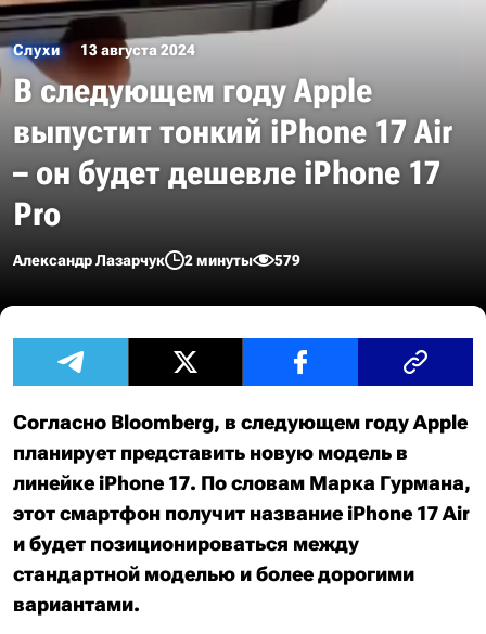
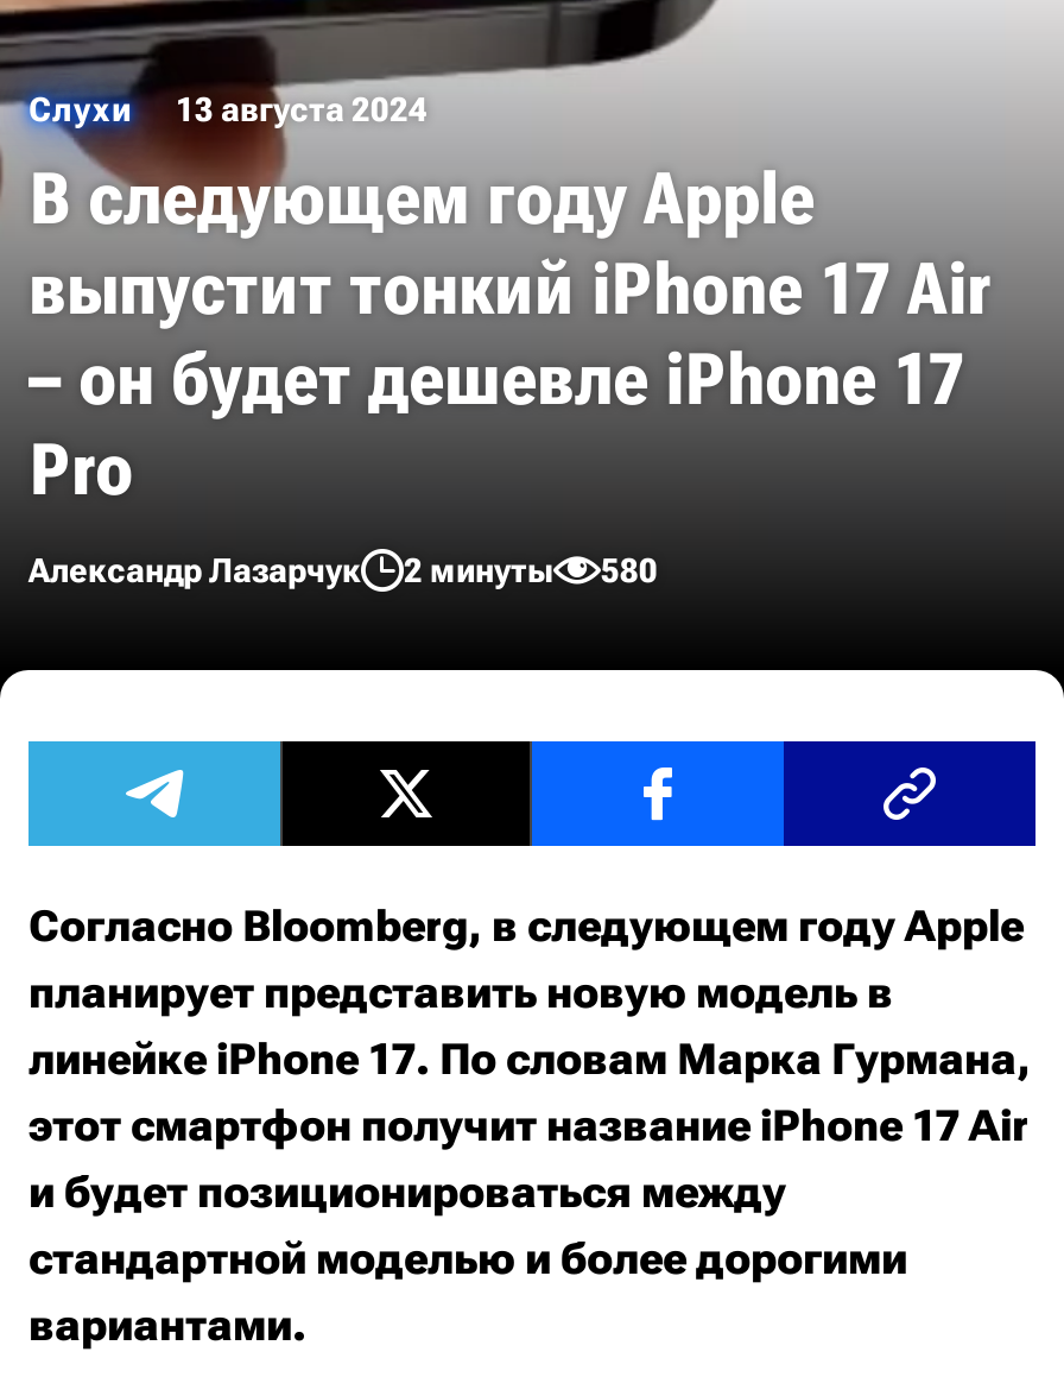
[13,251,300,269] Александр Лазарчук 2 минуты 579 -> [28,551,658,589] Александр Лазарчук 2 минуты 580

